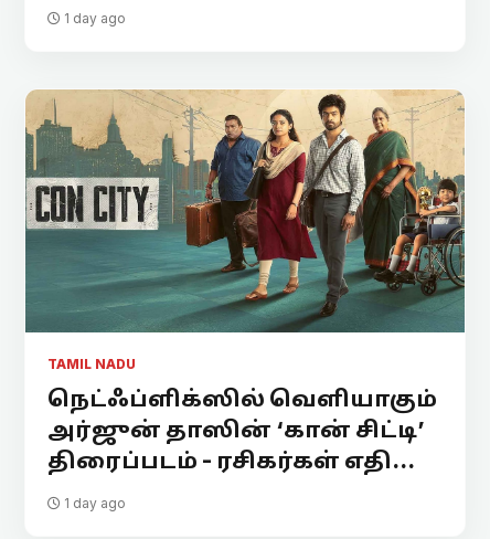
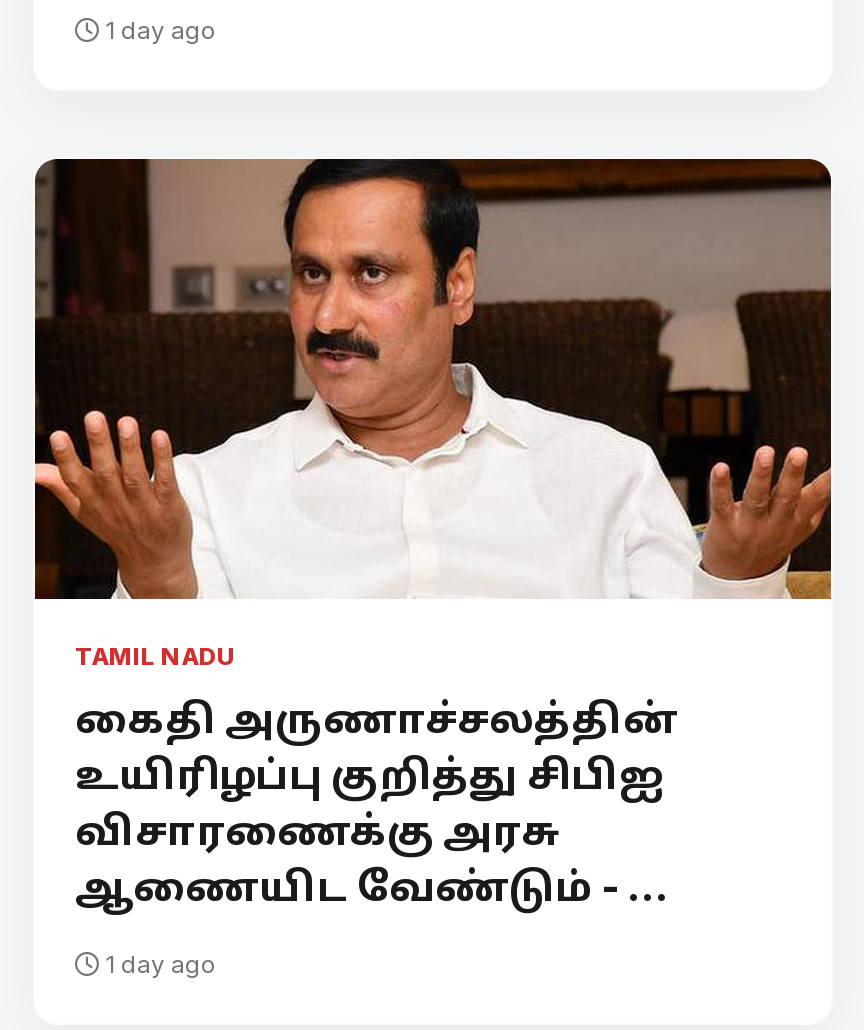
[24,89,466,334] [image] -> [33,157,833,601] [image]
[47,385,437,474] நெட்ஃப்ளிக்ஸில் வெளியாகும் | அர்ஜுன் தாஸின் ‘கான் சிட்டி’ | திரைப்படம் - ரசிகர்கள் எதி... -> [75,695,679,911] கைதி அருணாச்சலத்தின் | உயிரிழப்பு குறித்து சிபிஐ | விசாரணைக்கு அரசு | ஆணையிட வேண்டும் - ...

